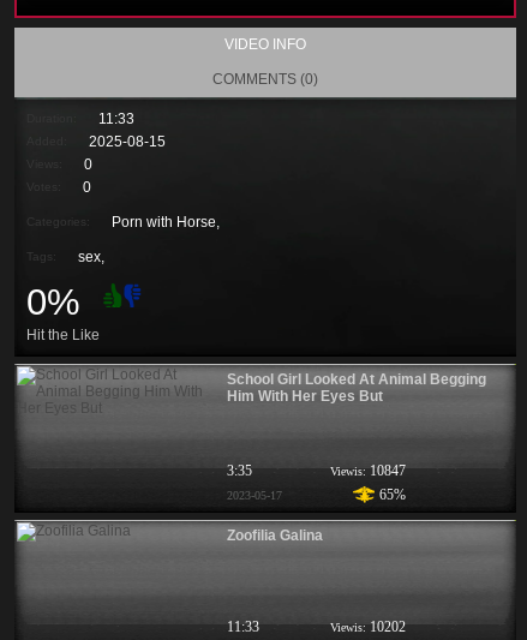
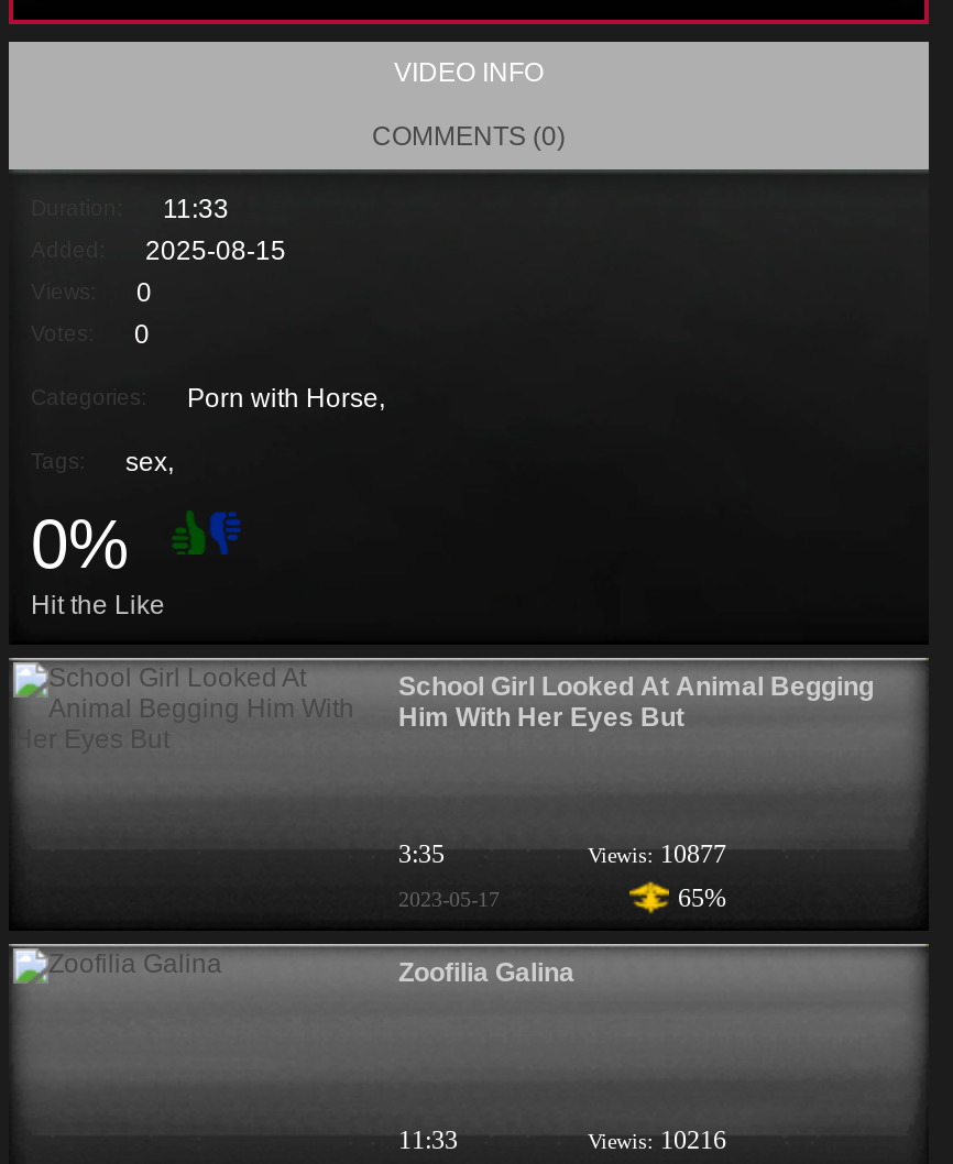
[330,462,406,479] Viewis: 10847 -> [588,838,726,869] Viewis: 10877
[330,618,406,635] Viewis: 10202 -> [588,1124,726,1155] Viewis: 10216

